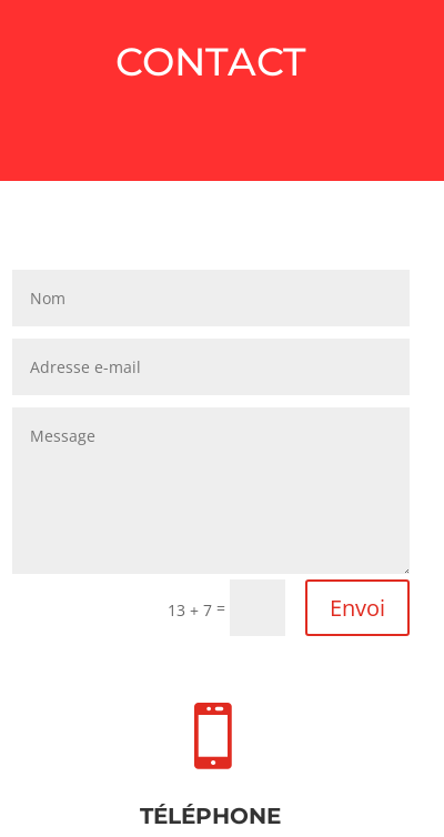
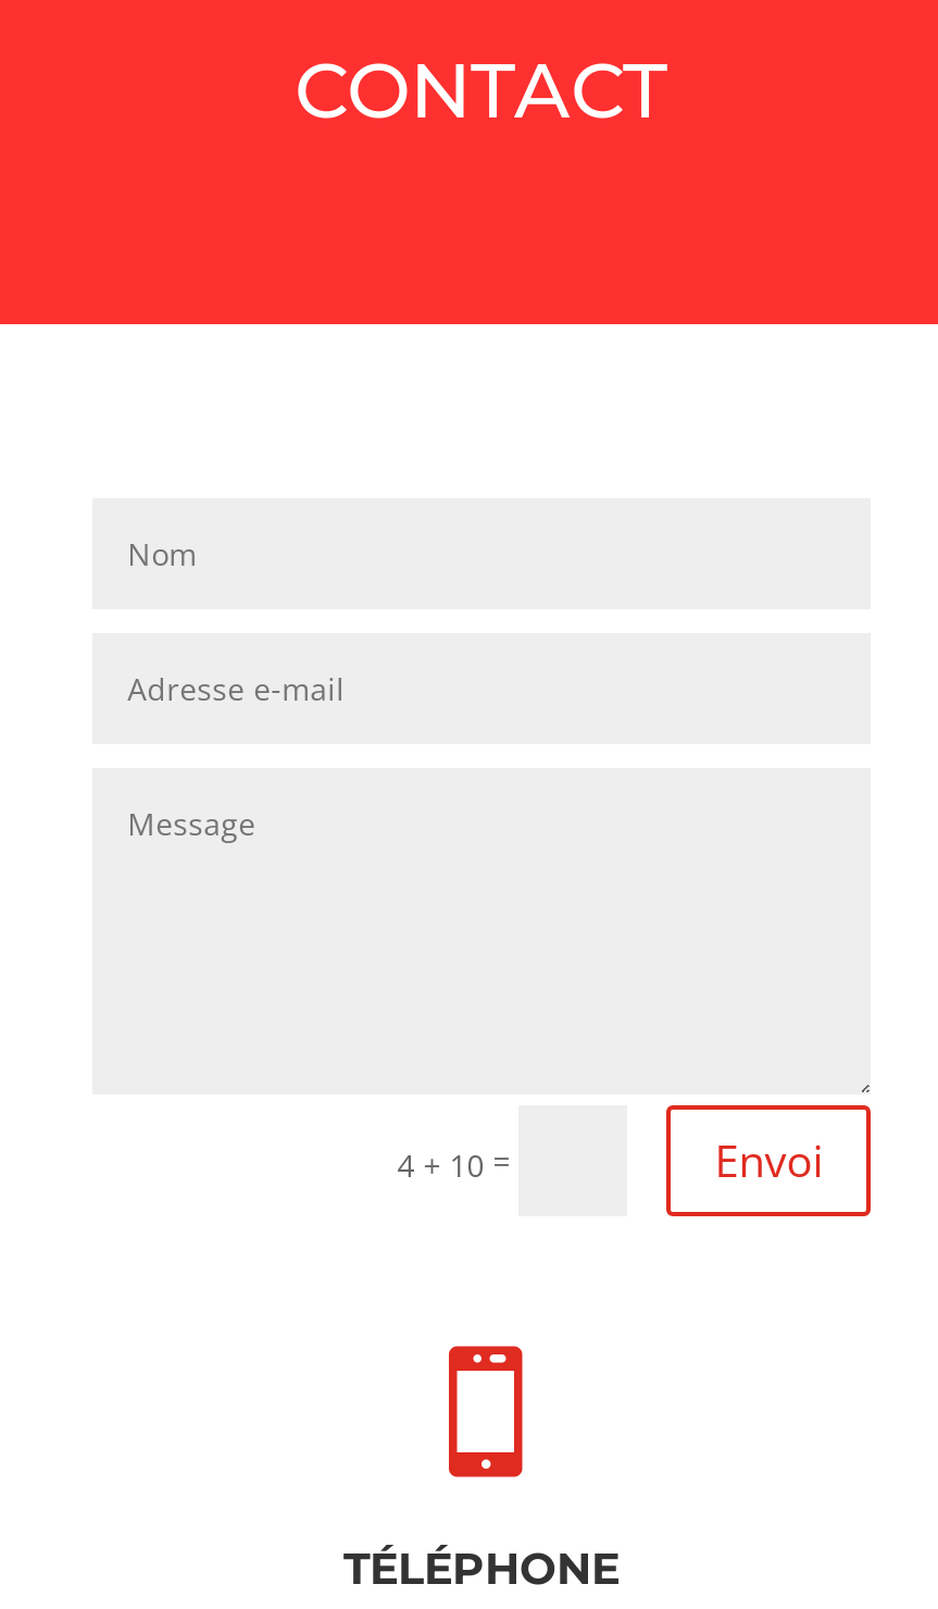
[168,597,230,620] 13 + 7 = -> [397,1141,519,1186] 4 + 10 =

